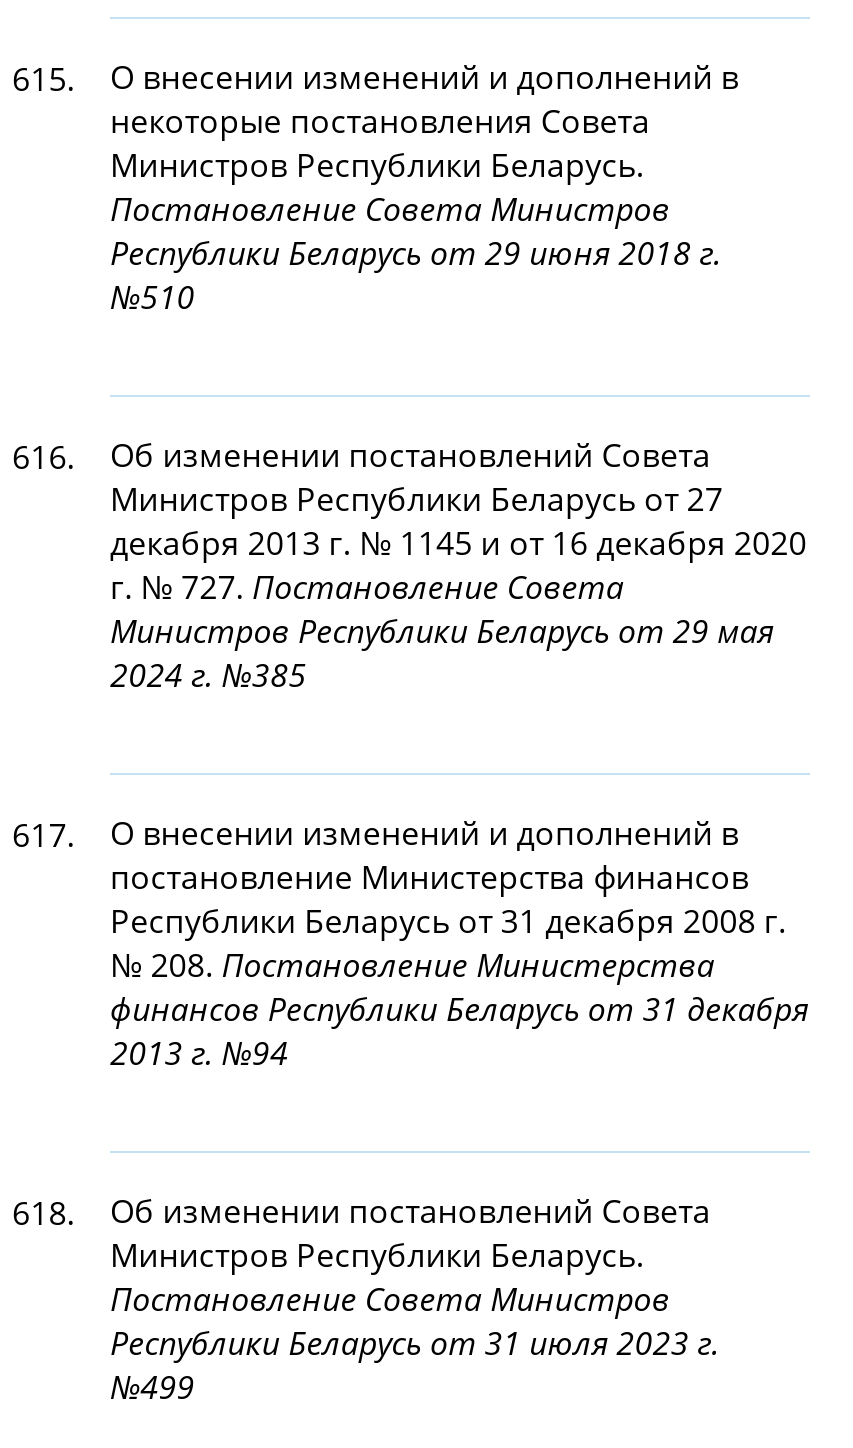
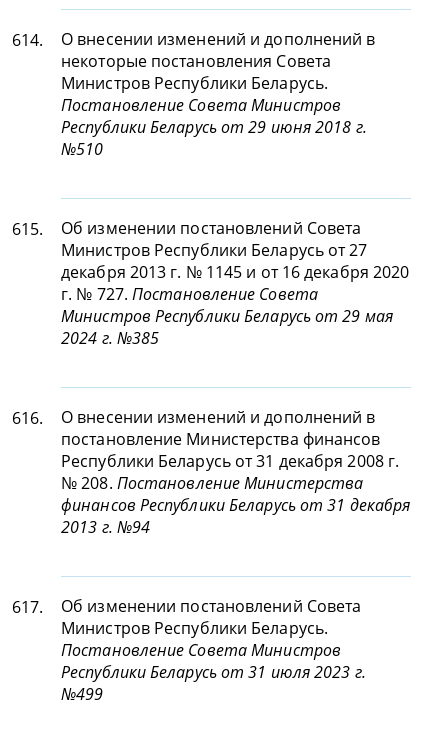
[12,55,739,101] 615. О внесении изменений и дополнений в -> [12,28,375,51] 614. О внесении изменений и дополнений в
[12,433,711,479] 616. Об изменении постановлений Совета -> [12,217,361,240] 615. Об изменении постановлений Совета
[12,811,739,857] 617. О внесении изменений и дополнений в -> [12,406,375,429] 616. О внесении изменений и дополнений в
[12,1189,711,1235] 618. Об изменении постановлений Совета -> [12,595,361,618] 617. Об изменении постановлений Совета

